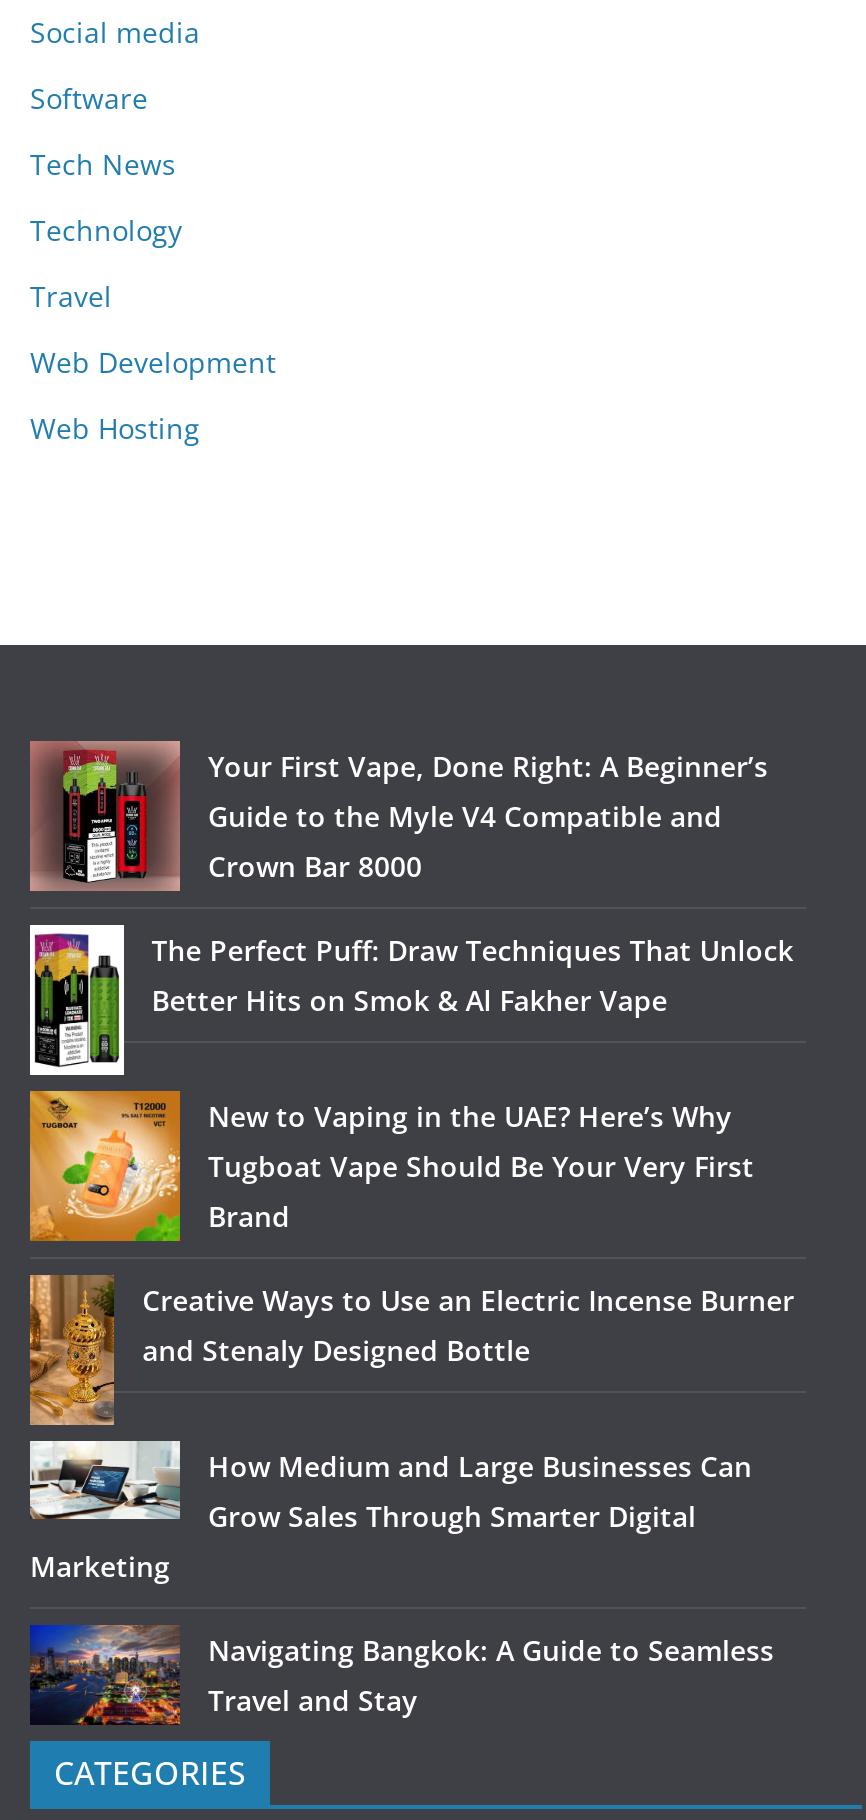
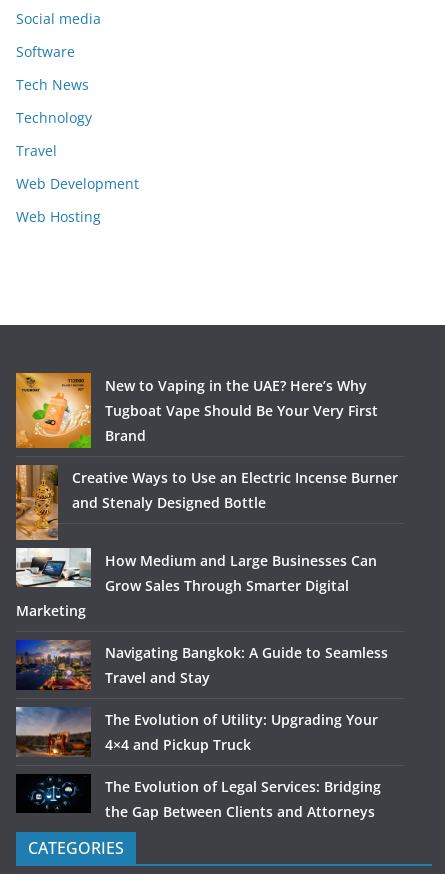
[28,739,793,1019] [image] | Your First Vape, Done Right: A Beginner’s | Guide to the Myle V4 Compatible and | Crown Bar 8000 | The Perfect Puff: Draw Techniques That Unlock | Better Hits on Smok & Al Fakher Vape -> none
[28,923,126,1077] [image] -> none
moved [28,1089,794,1719] -> [15,372,398,687]: [image] | New to Vaping in the UAE? Here’s Why | Tugboat Vape Should Be Your Very First | ... | Navigating Bangkok: A Guide to Seamless | Travel and Stay
none -> [15,699,381,821] [image] | The Evolution of Utility: Upgrading Your | 4×4 and Pickup Truck | The Evolution of Legal Services: Bridging | the Gap Between Clients and Attorneys
none -> [16,774,91,813] [image]

